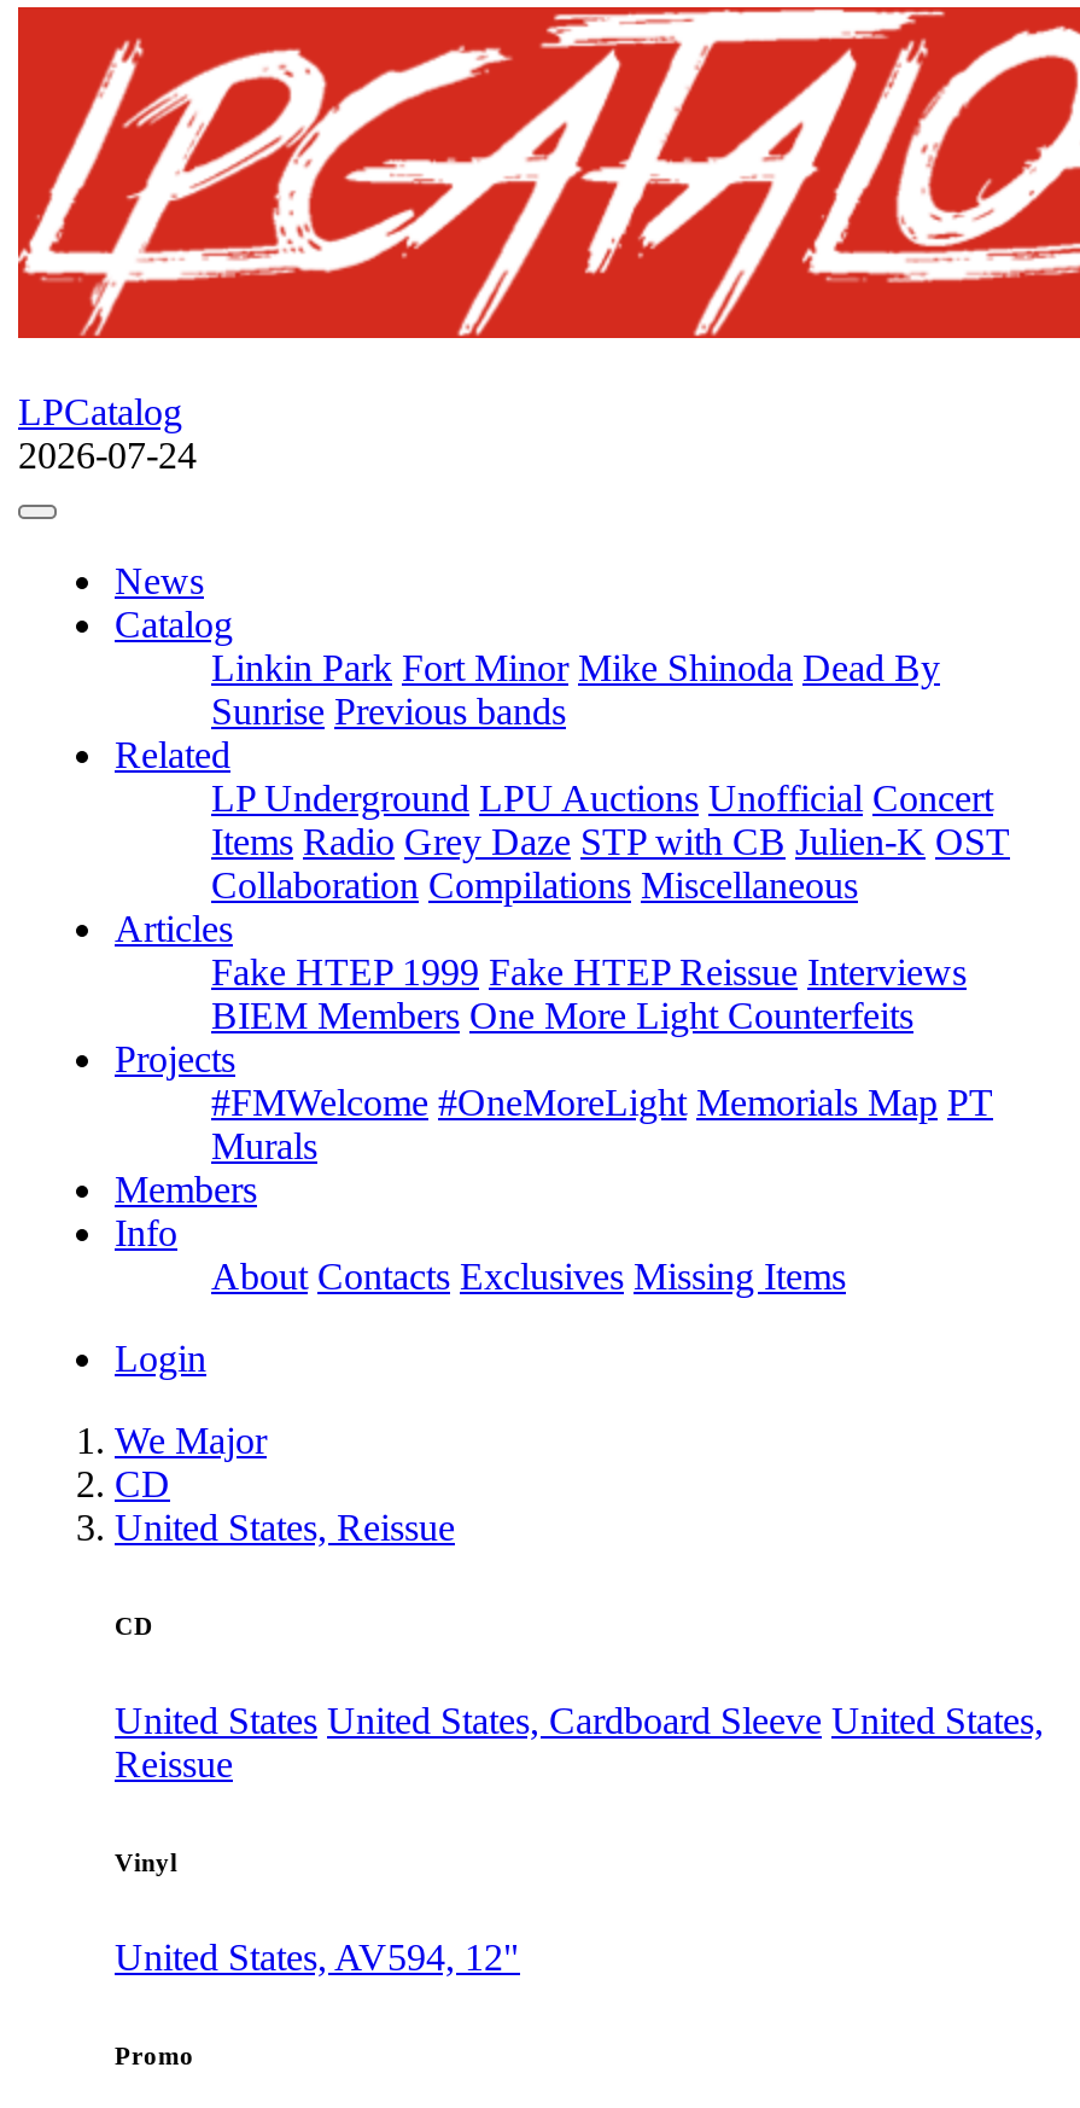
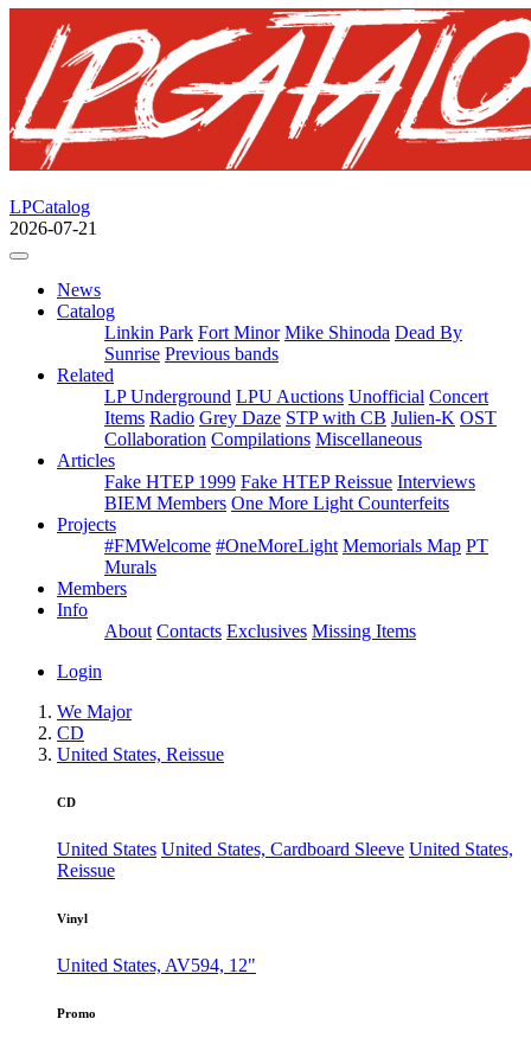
[18,435,197,476] 2026-07-24 -> [9,218,97,238] 2026-07-21

